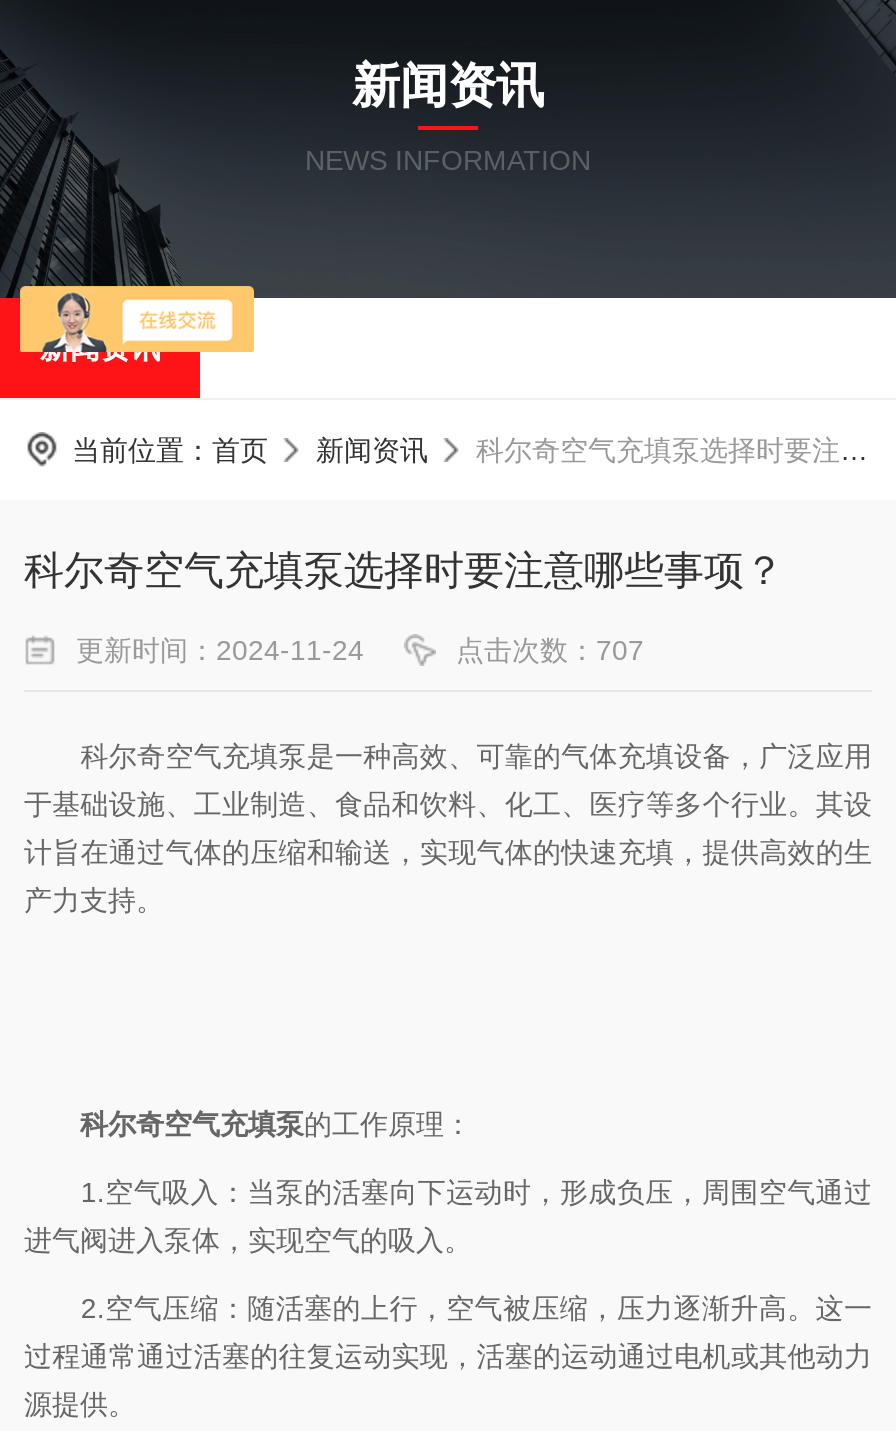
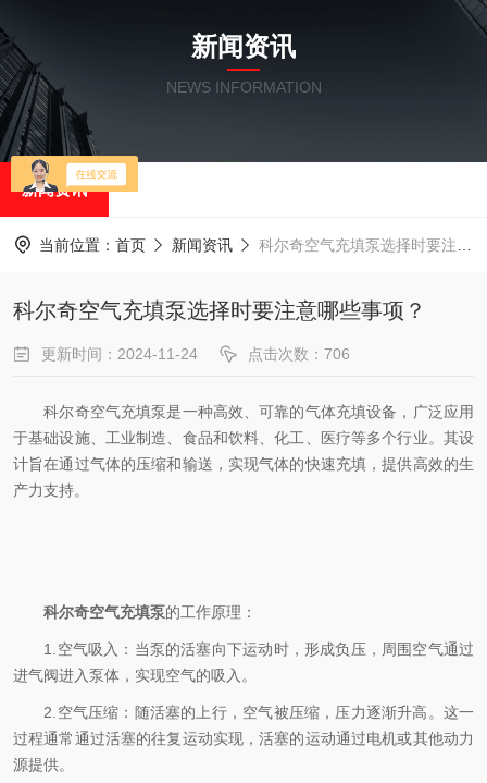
[456,634,644,666] 点击次数：707 -> [248,345,350,363] 点击次数：706

